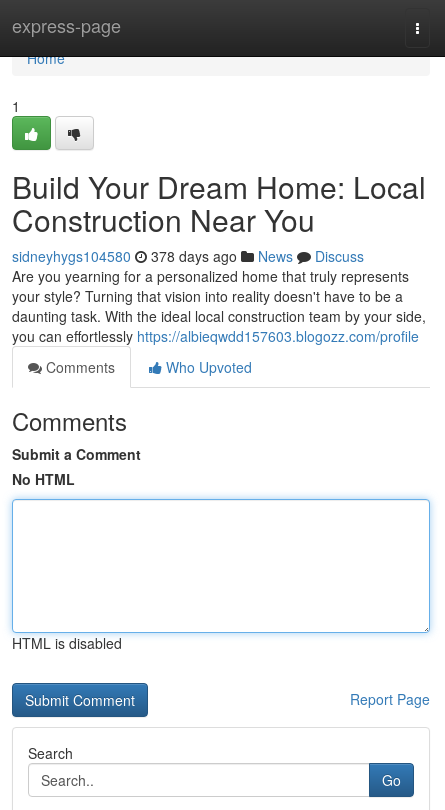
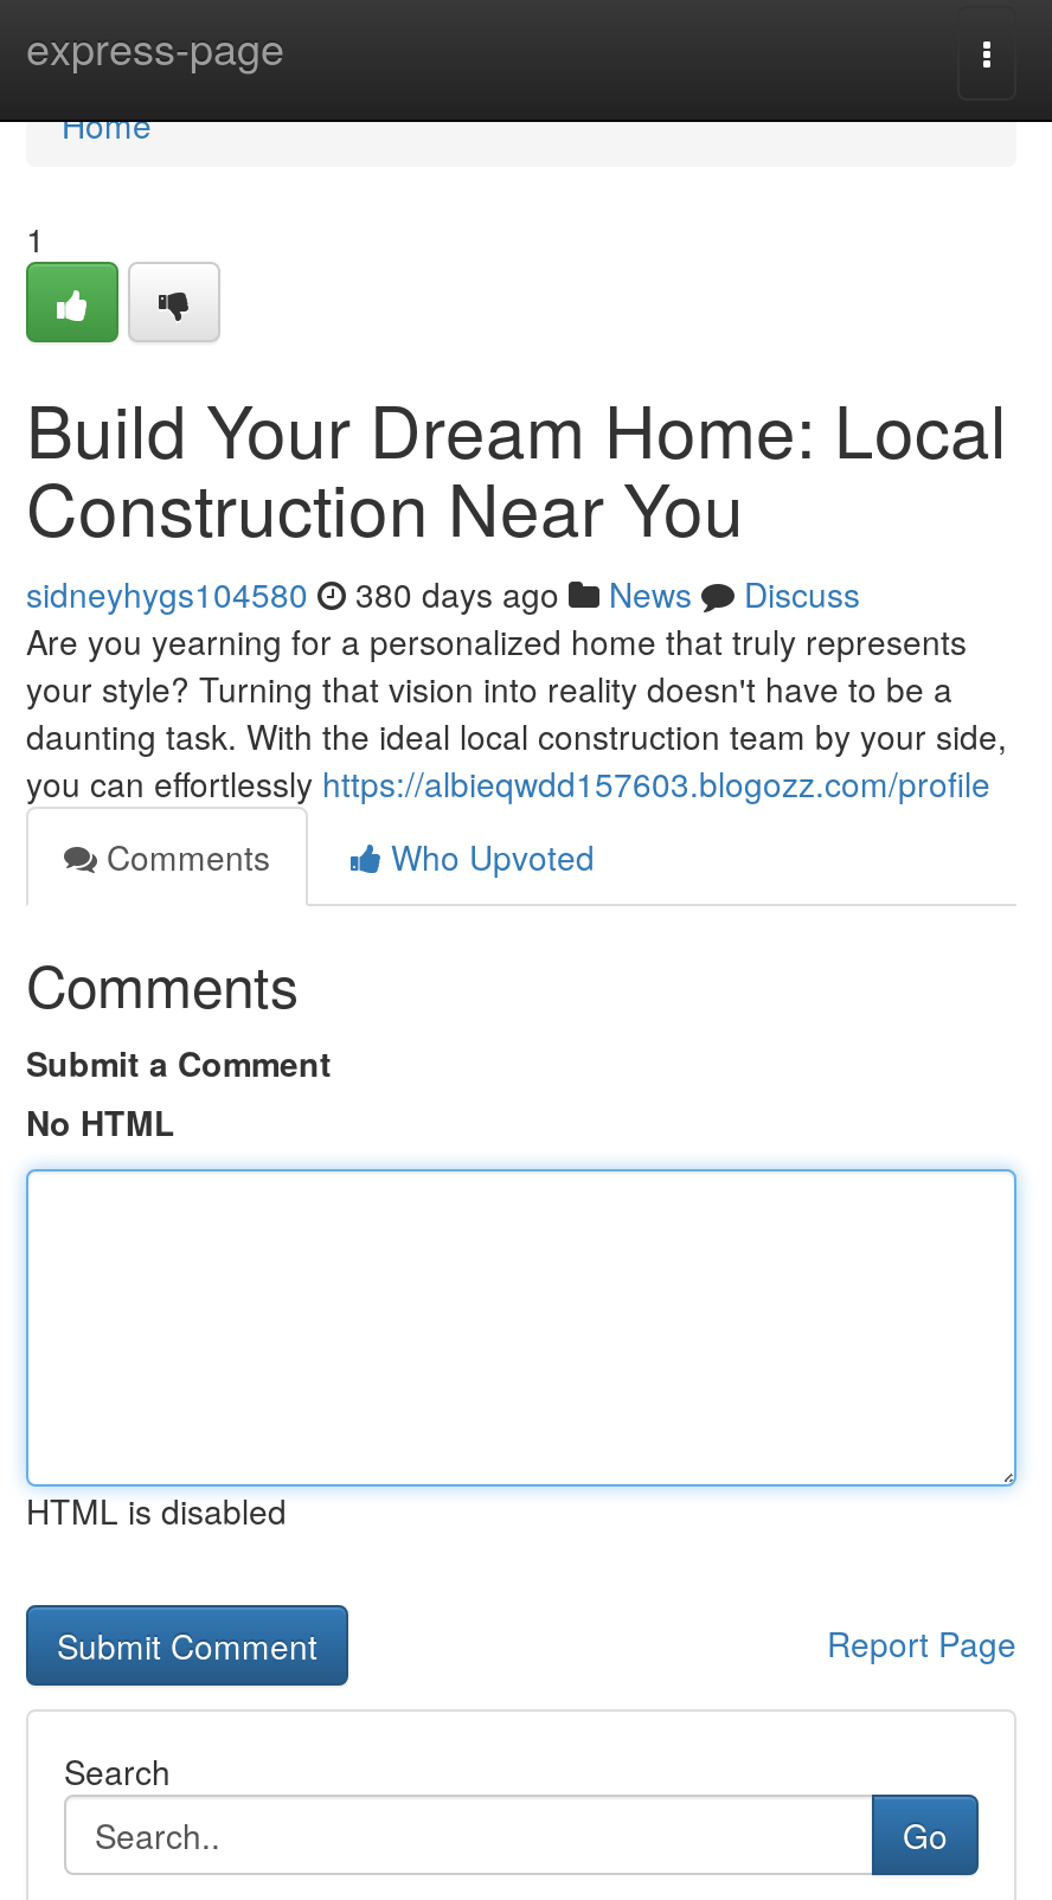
[12,246,364,266] sidneyhygs104580 378 days ago News Discuss -> [26,570,860,617] sidneyhygs104580 380 days ago News Discuss

